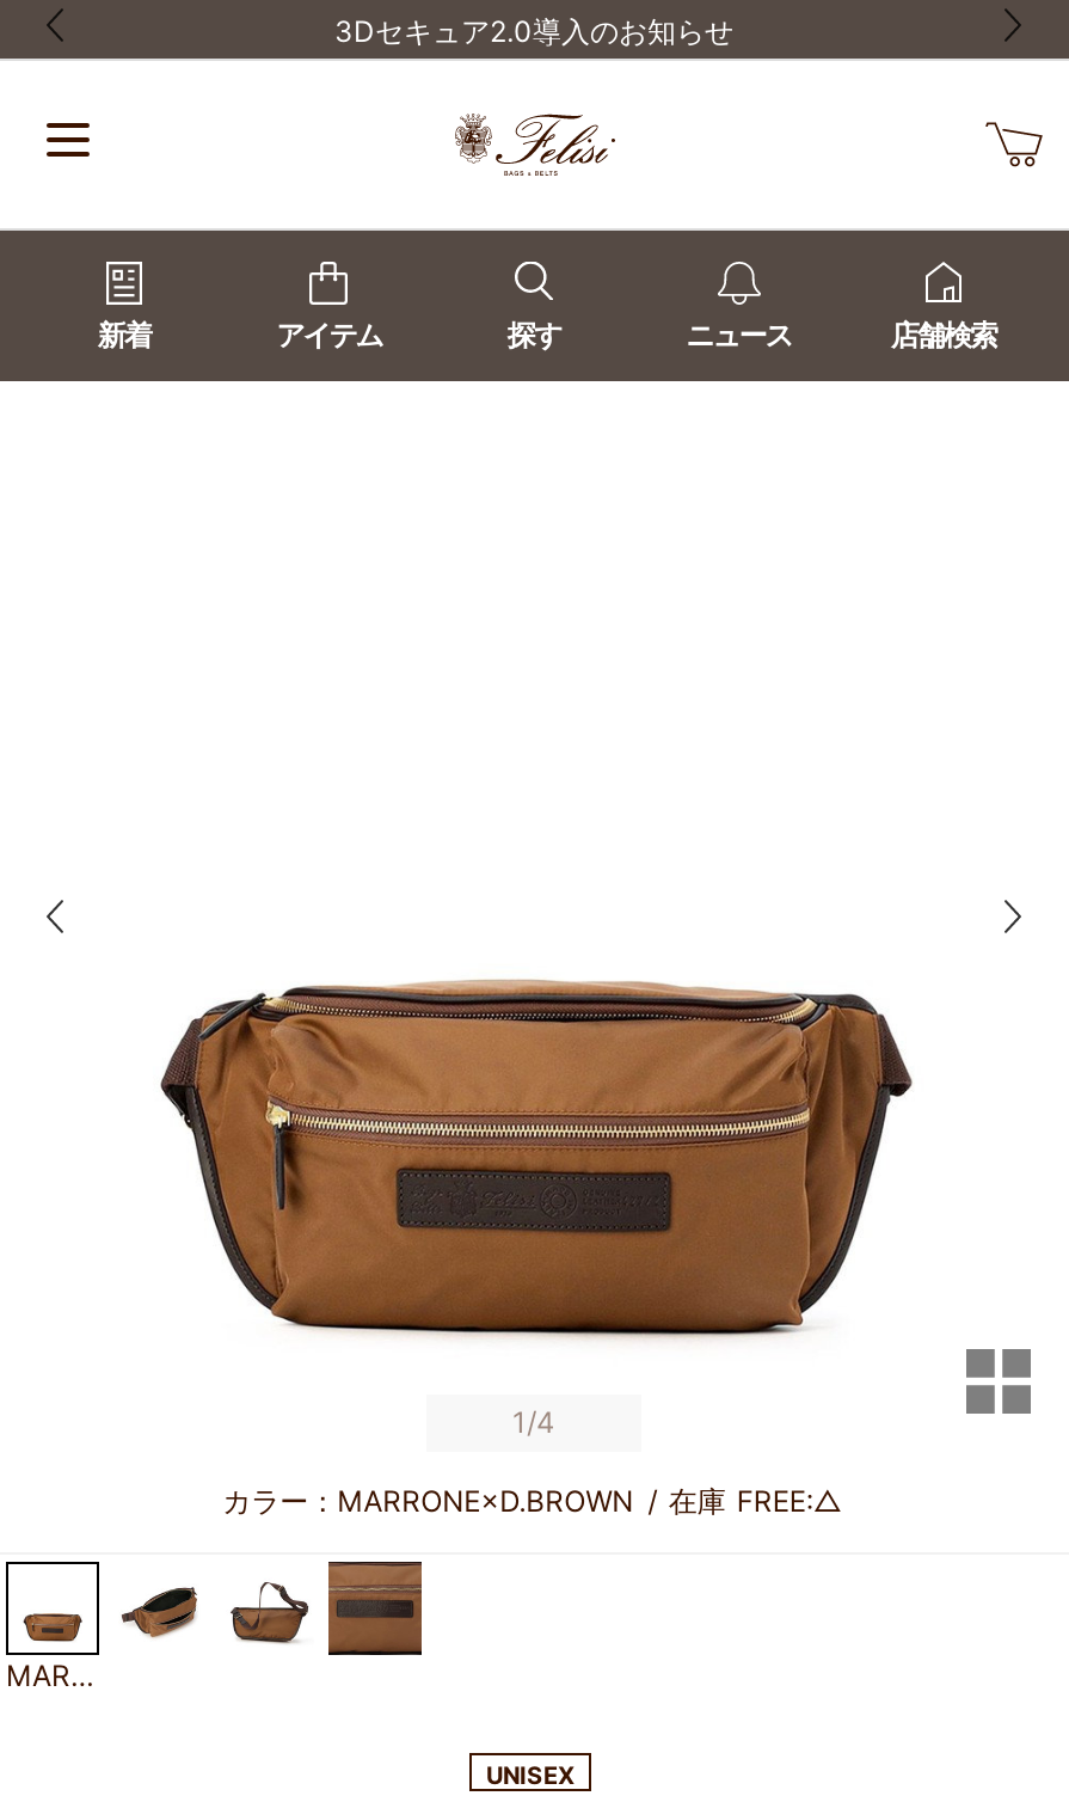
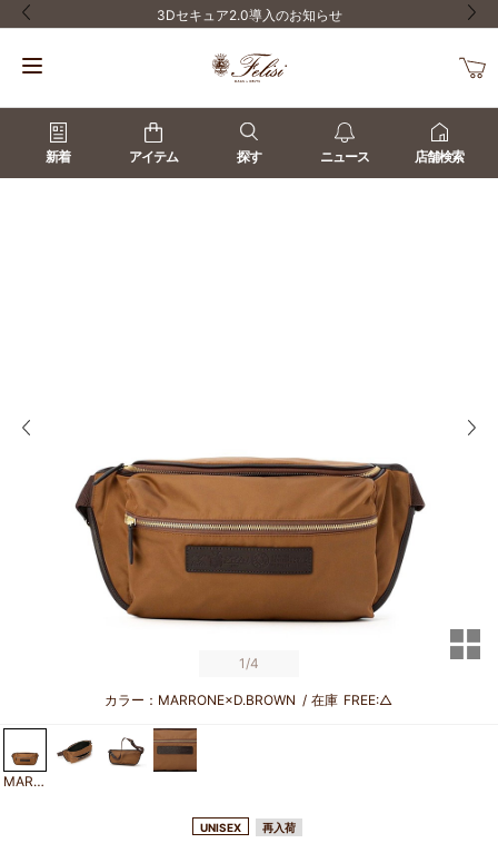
none -> [262,821,296,834] 再入荷

